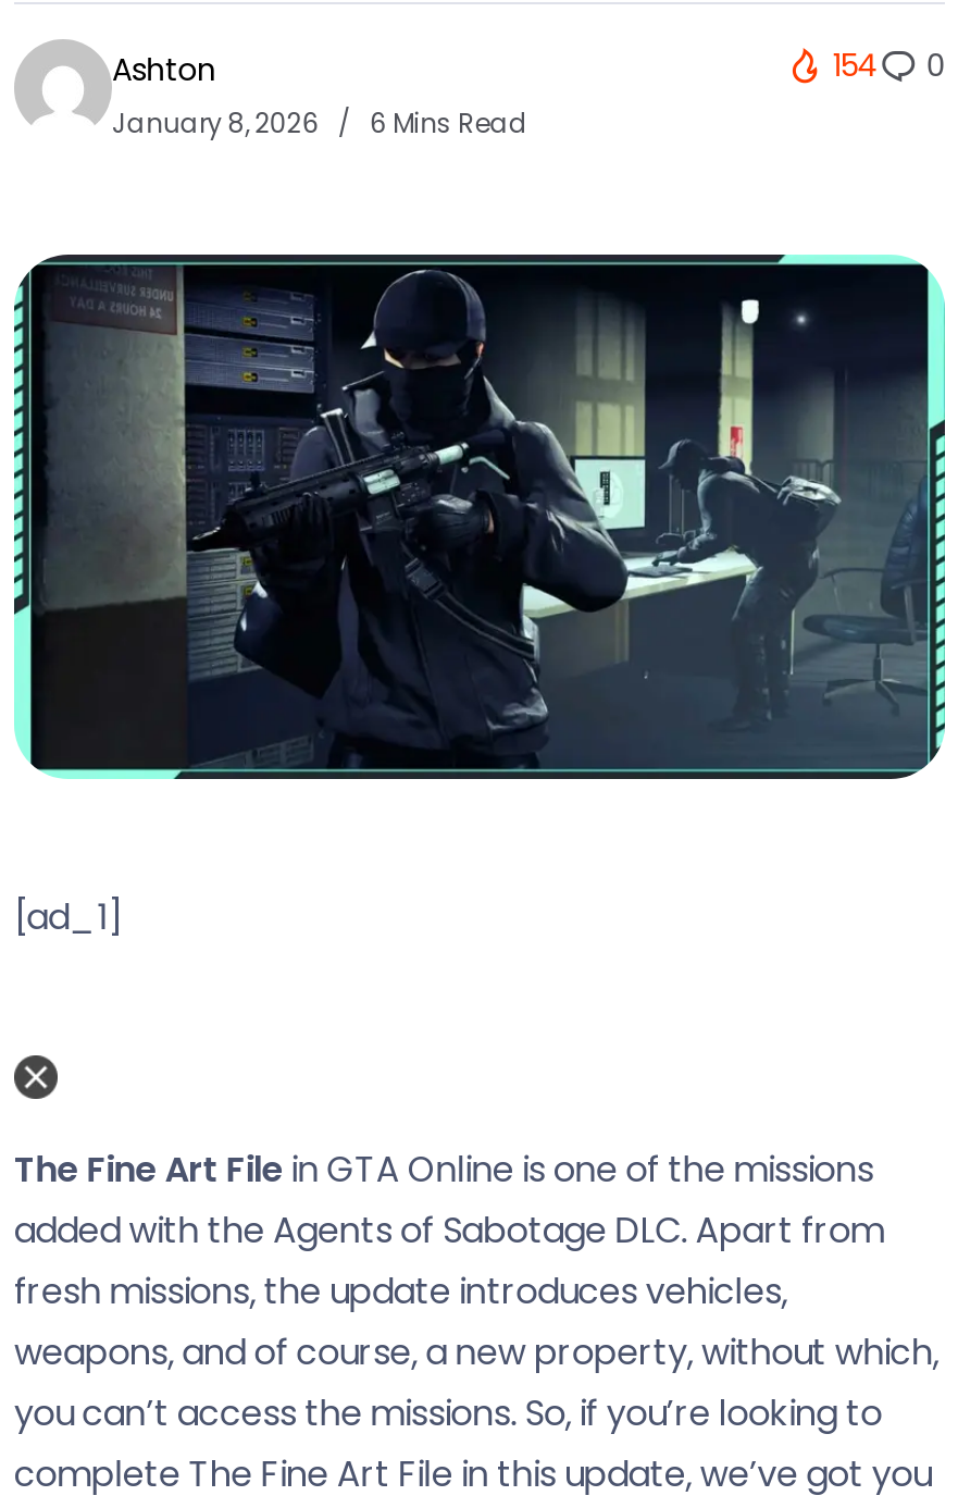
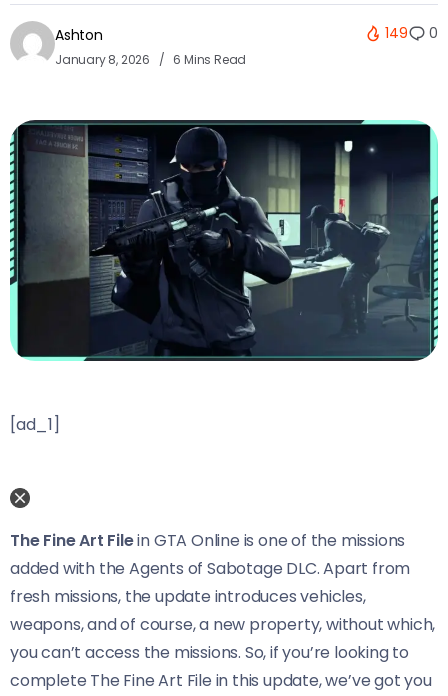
[832,44,945,88] 154 0 -> [385,23,438,43] 149 0

